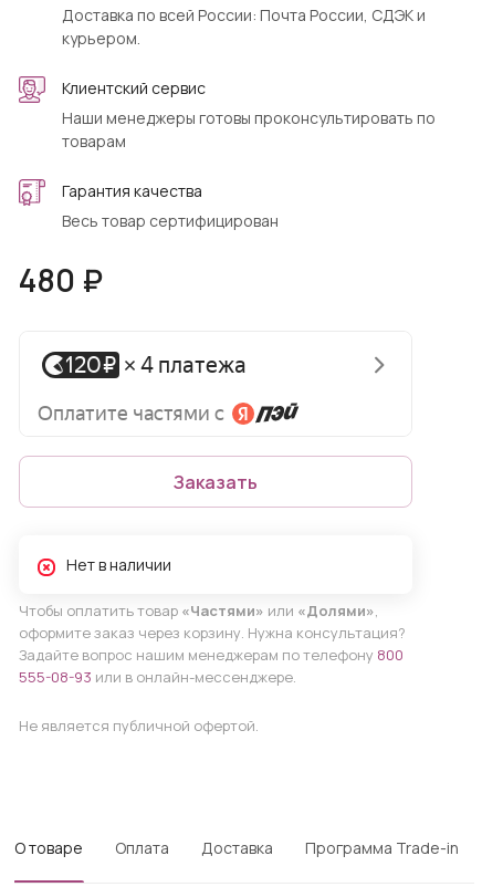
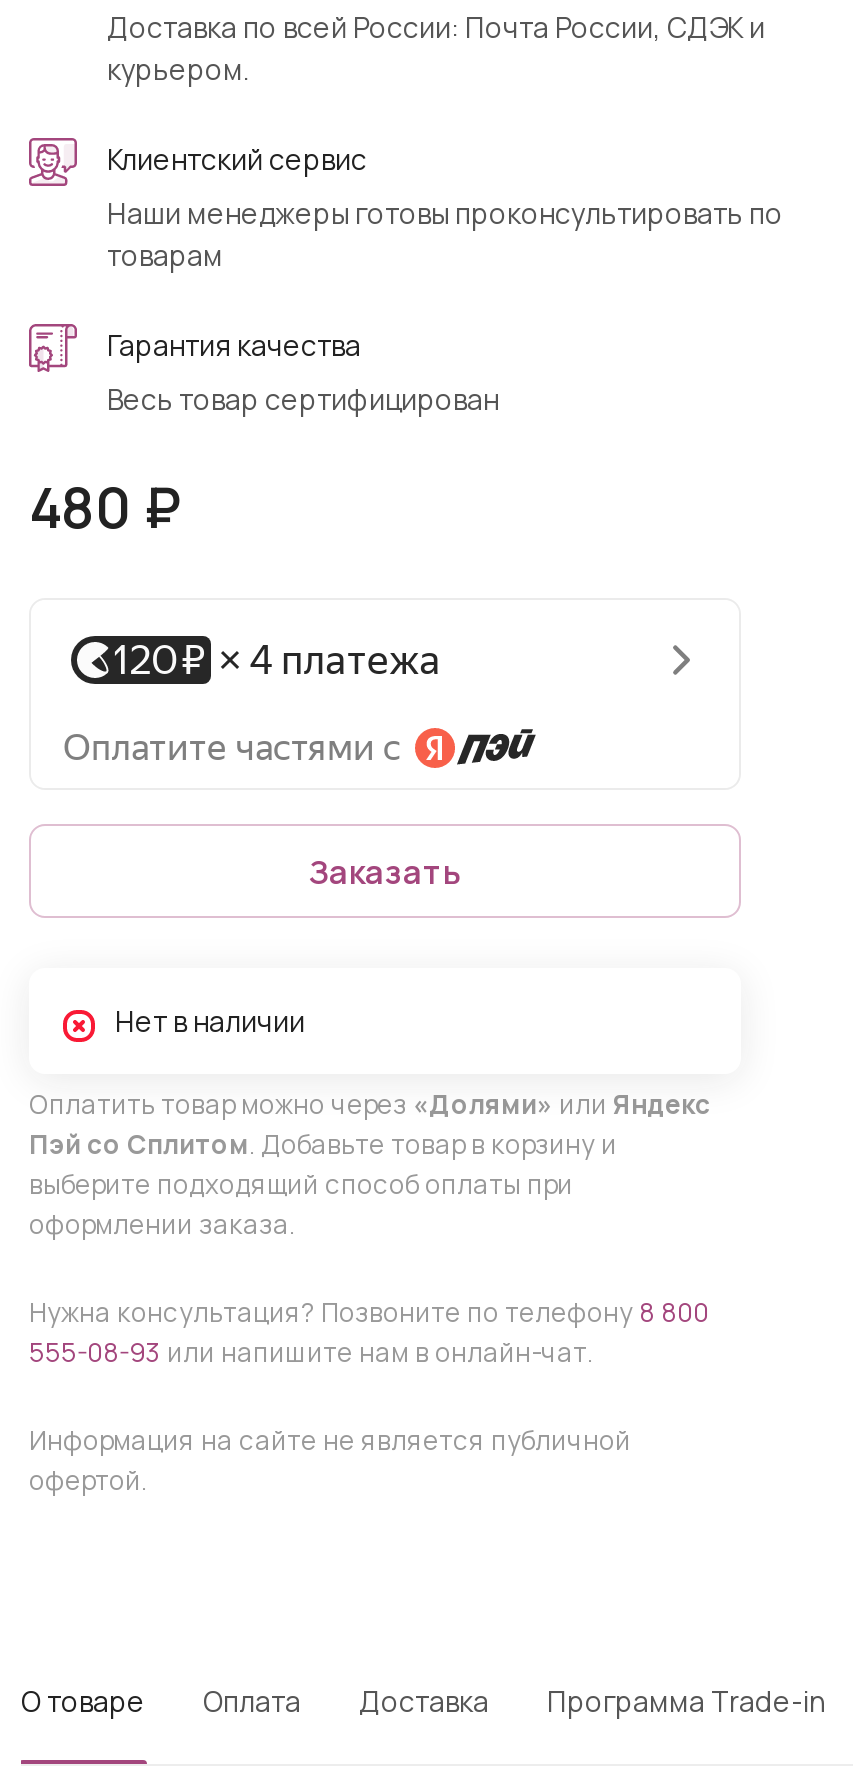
[19,601,406,736] Чтобы оплатить товар «Частями» или «Долями», | оформите заказ через корзину. Нужна консультация? | Задайте вопрос нашим менеджерам по телефону 800 | 555-08-93 или в онлайн-мессенджере. | Не является публичной офертой. -> [29,1087,711,1499] Оплатить товар можно через «Долями» или Яндекс | Пэй со Сплитом. Добавьте товар в корзину и | выберите подходящий способ оплаты при | оформлении заказа. | Нужна консультация? Позвоните по телефону 8 800 | 555-08-93 или напишите нам в онлайн-чат. | Информация на сайте не является публичной | офертой.

